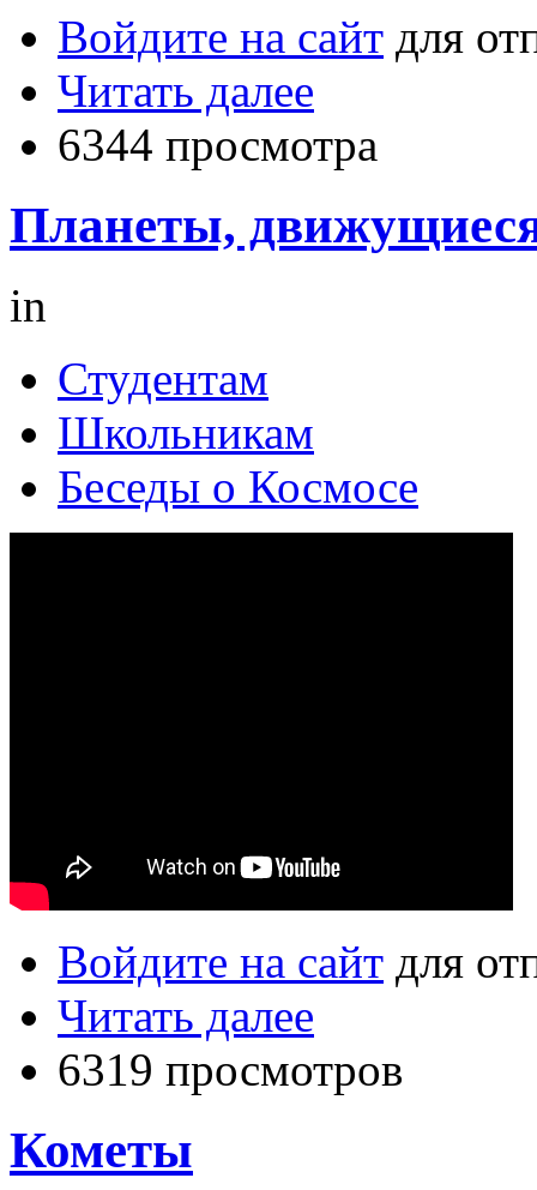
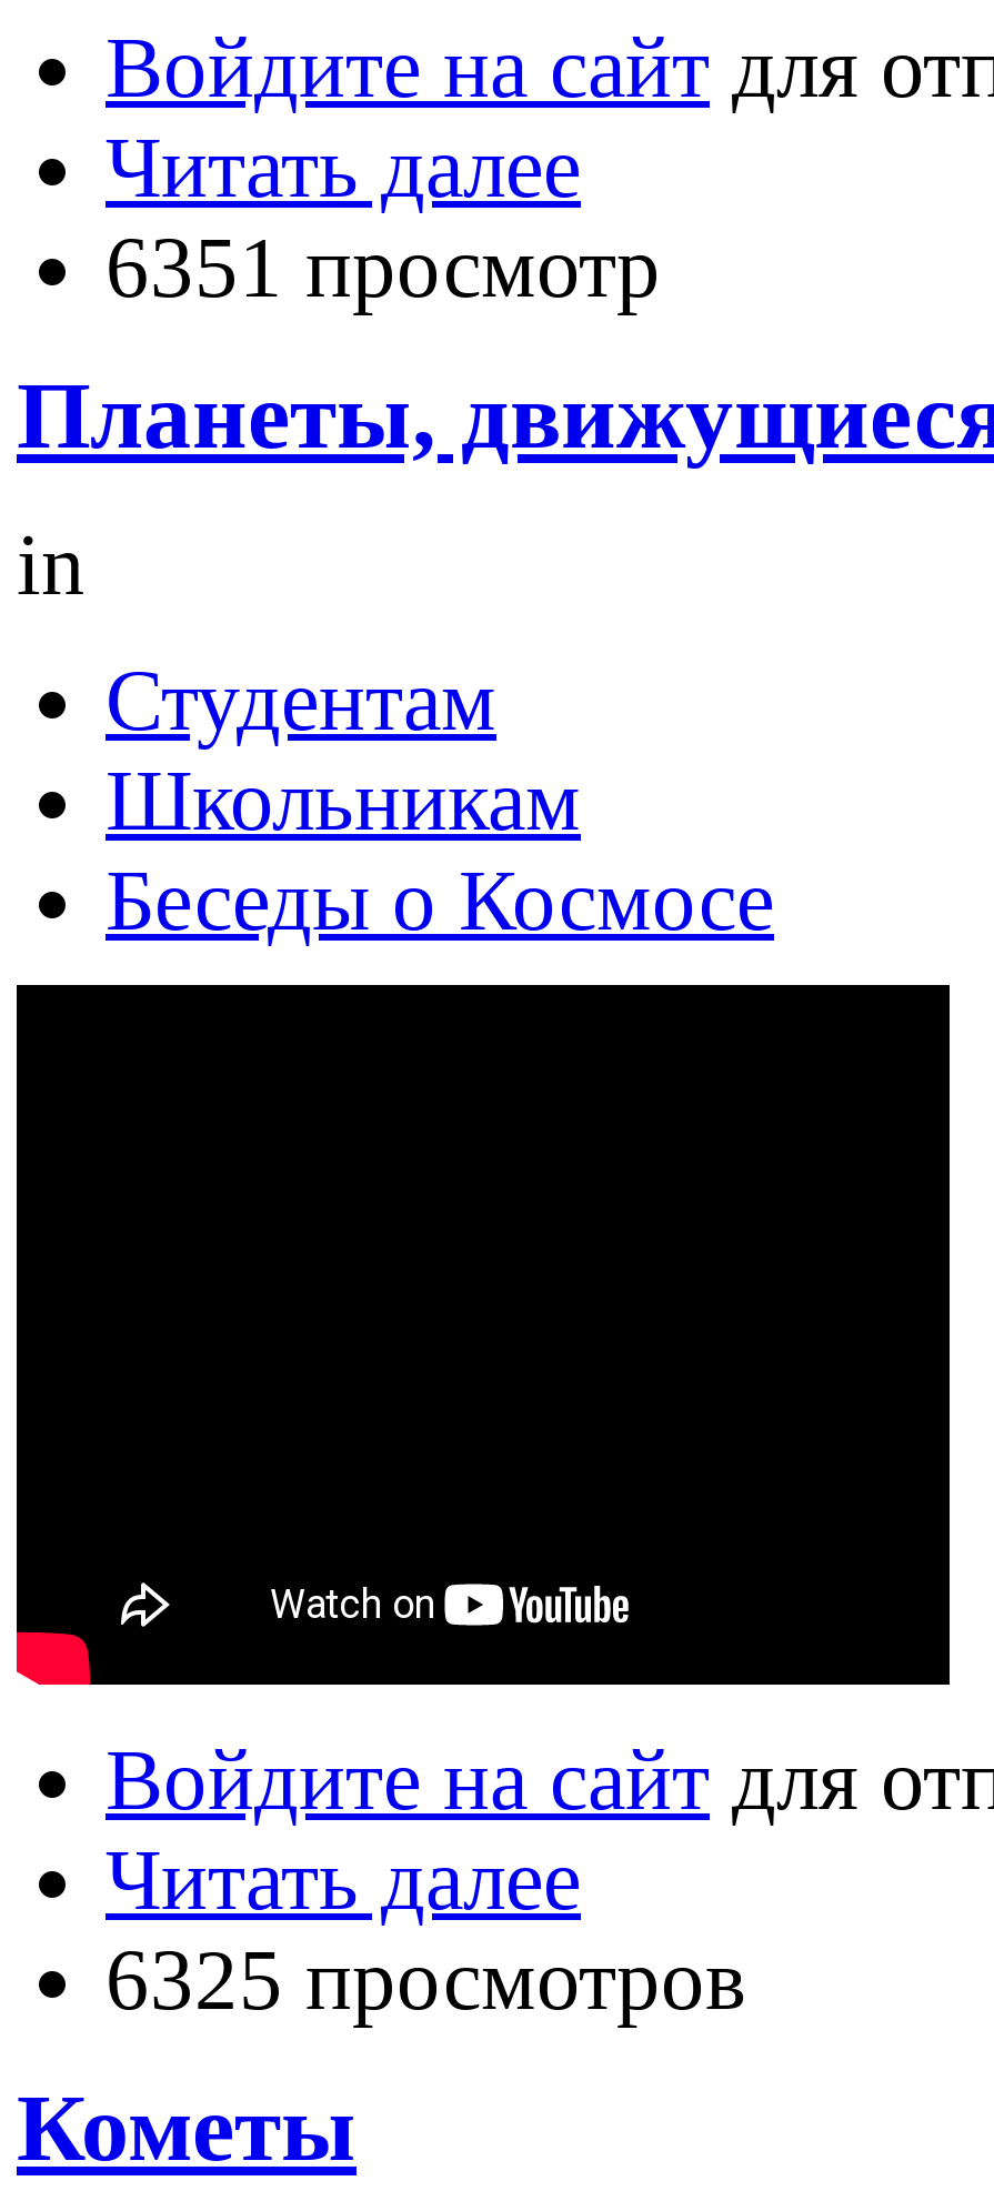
[58,119,378,170] 6344 просмотра -> [106,219,661,314] 6351 просмотр
[58,1044,403,1095] 6319 просмотров -> [106,1931,745,2026] 6325 просмотров

